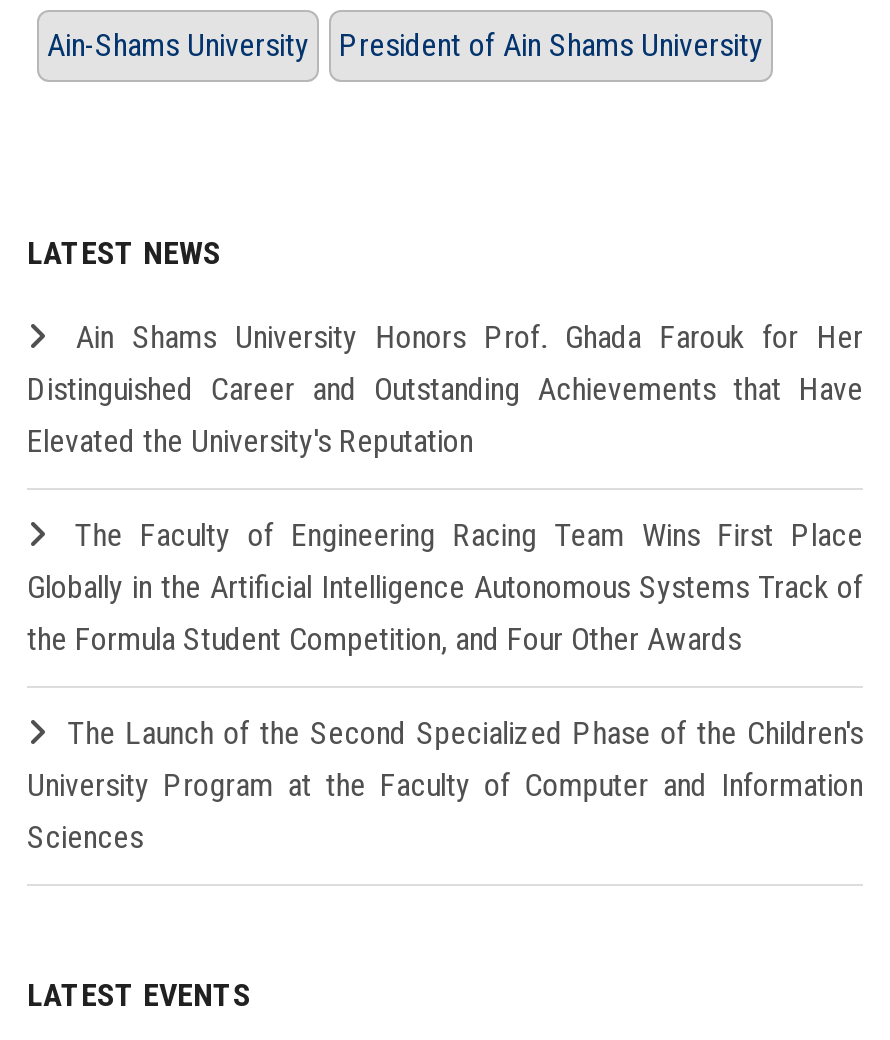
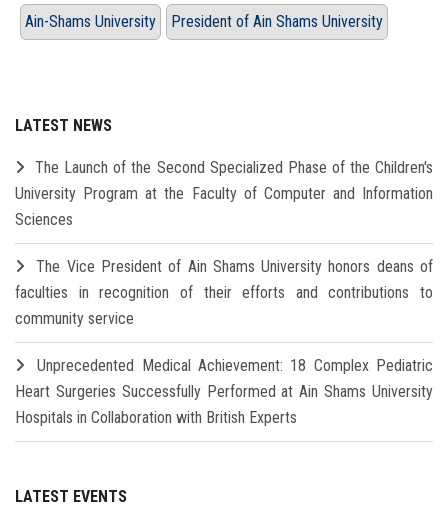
[27,319,863,659] Ain Shams University Honors Prof. Ghada Farouk for Her | Distinguished Career and Outstanding Achievements that Have | Elevated the University's Reputation | The Faculty of Engineering Racing Team Wins First Place | Globally in the Artificial Intelligence Autonomous Systems Track of | the Formula Student Competition, and Four Other Awards -> none
moved [27,715,863,857] -> [15,158,433,229]: The Launch of the Second Specialized Phase of the Children's | University Program at the Faculty of Computer and Information | Sciences
none -> [15,257,433,427] The Vice President of Ain Shams University honors deans of | faculties in recognition of their efforts and contributions to | community service | Unprecedented Medical Achievement: 18 Complex Pediatric | Heart Surgeries Successfully Performed at Ain Shams University | Hospitals in Collaboration with British Experts

